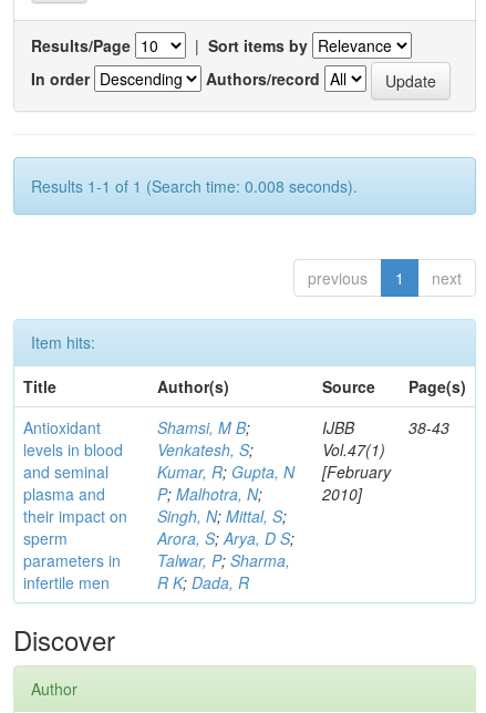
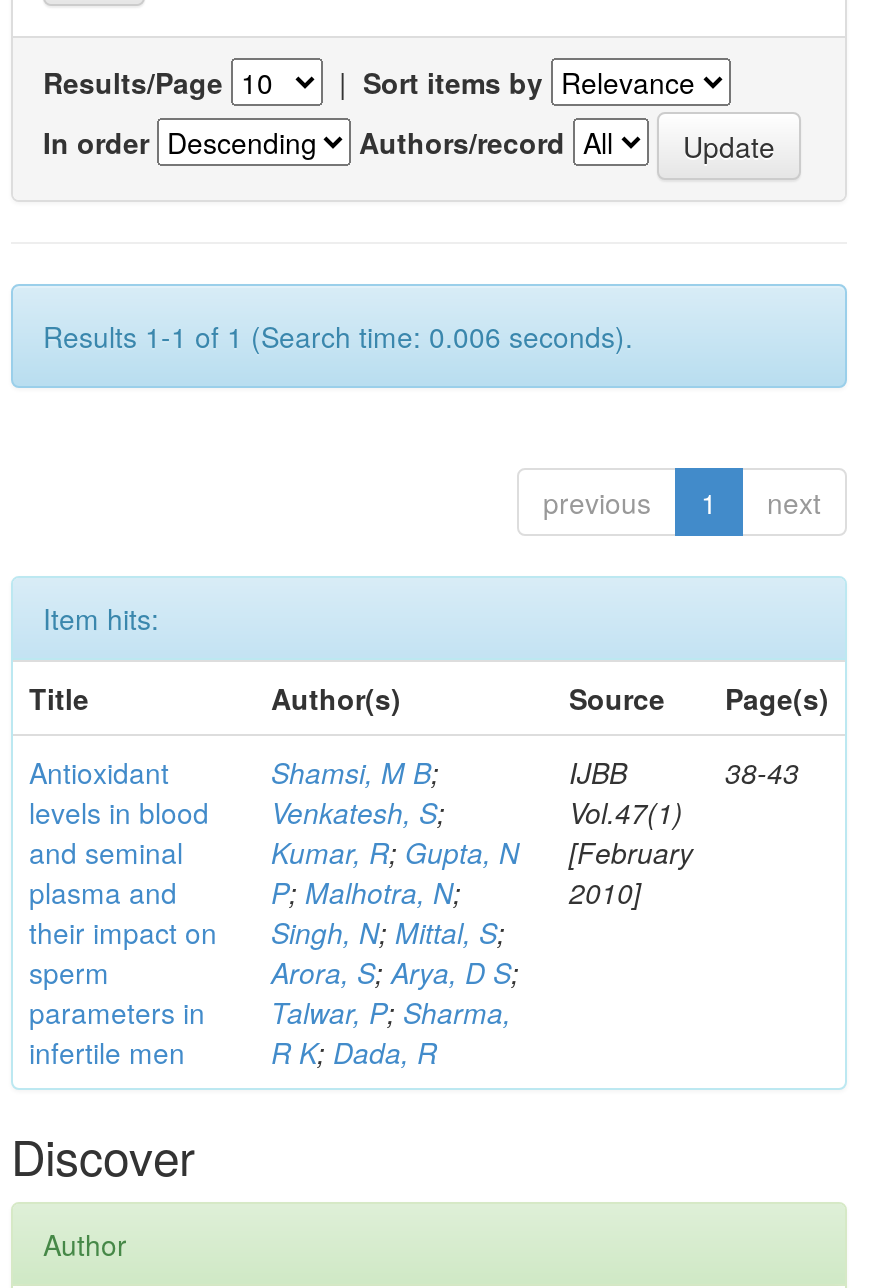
[31,175,358,197] Results 1-1 of 1 (Search time: 0.008 seconds). -> [43,316,633,356] Results 1-1 of 1 (Search time: 0.006 seconds).

